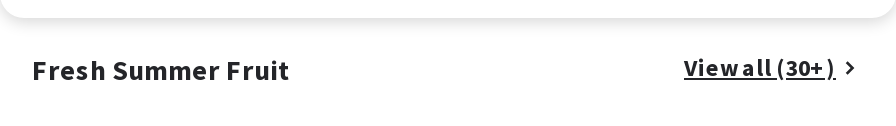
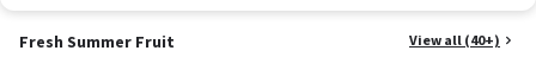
[684,52,836,82] View all (30+) -> [409,31,500,49] View all (40+)

